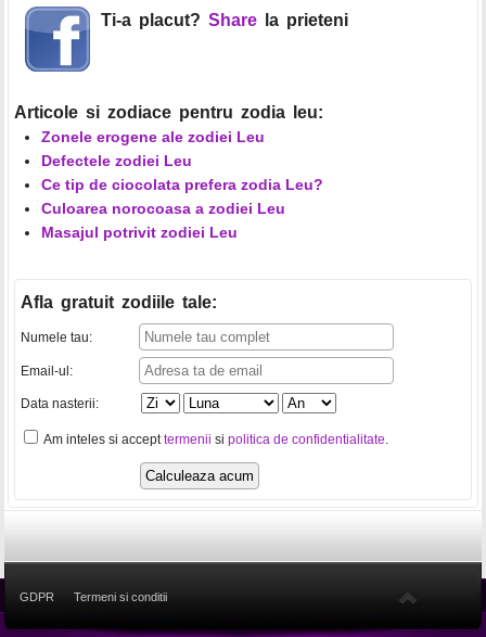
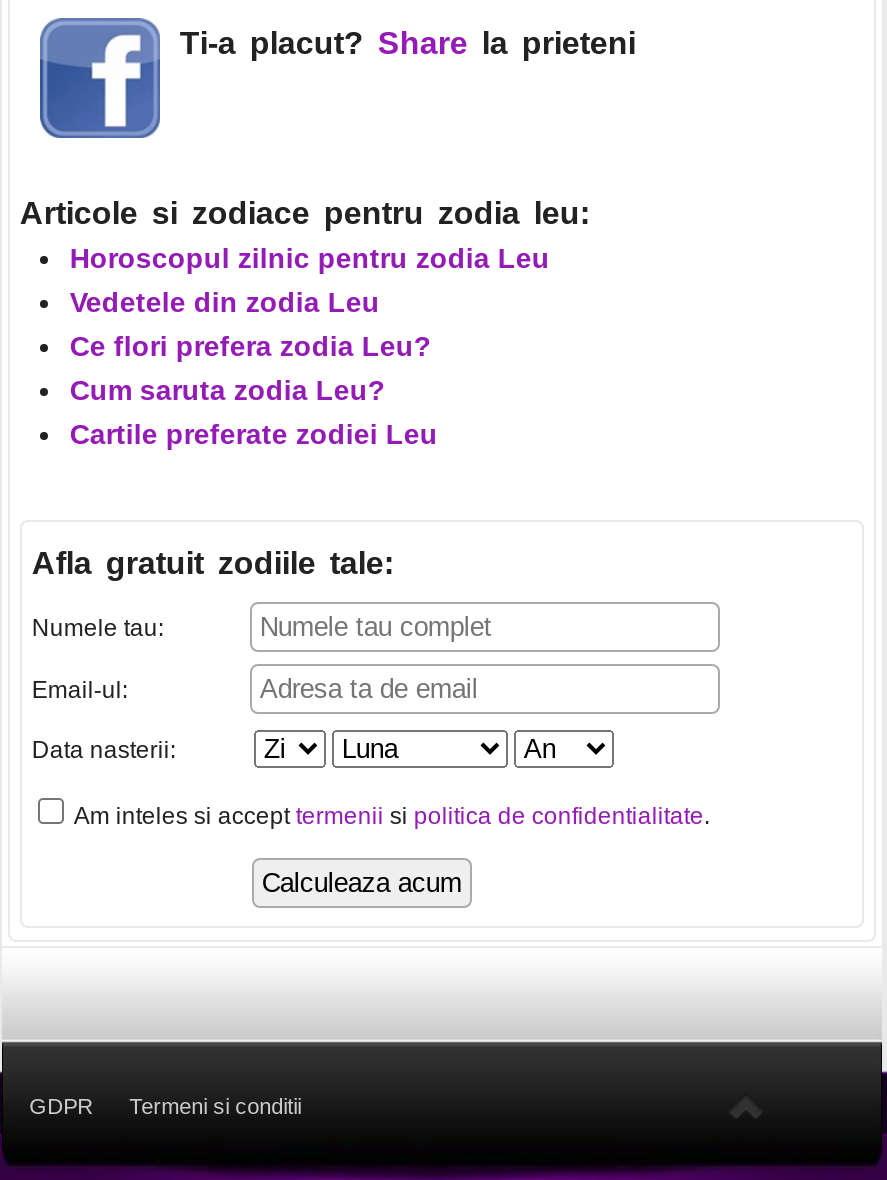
[41,128,323,241] Zonele erogene ale zodiei Leu | Defectele zodiei Leu | Ce tip de ciocolata prefera zodia Leu? | Culoarea norocoasa a zodiei Leu | Masajul potrivit zodiei Leu -> [70,242,550,450] Horoscopul zilnic pentru zodia Leu | Vedetele din zodia Leu | Ce flori prefera zodia Leu? | Cum saruta zodia Leu? | Cartile preferate zodiei Leu

